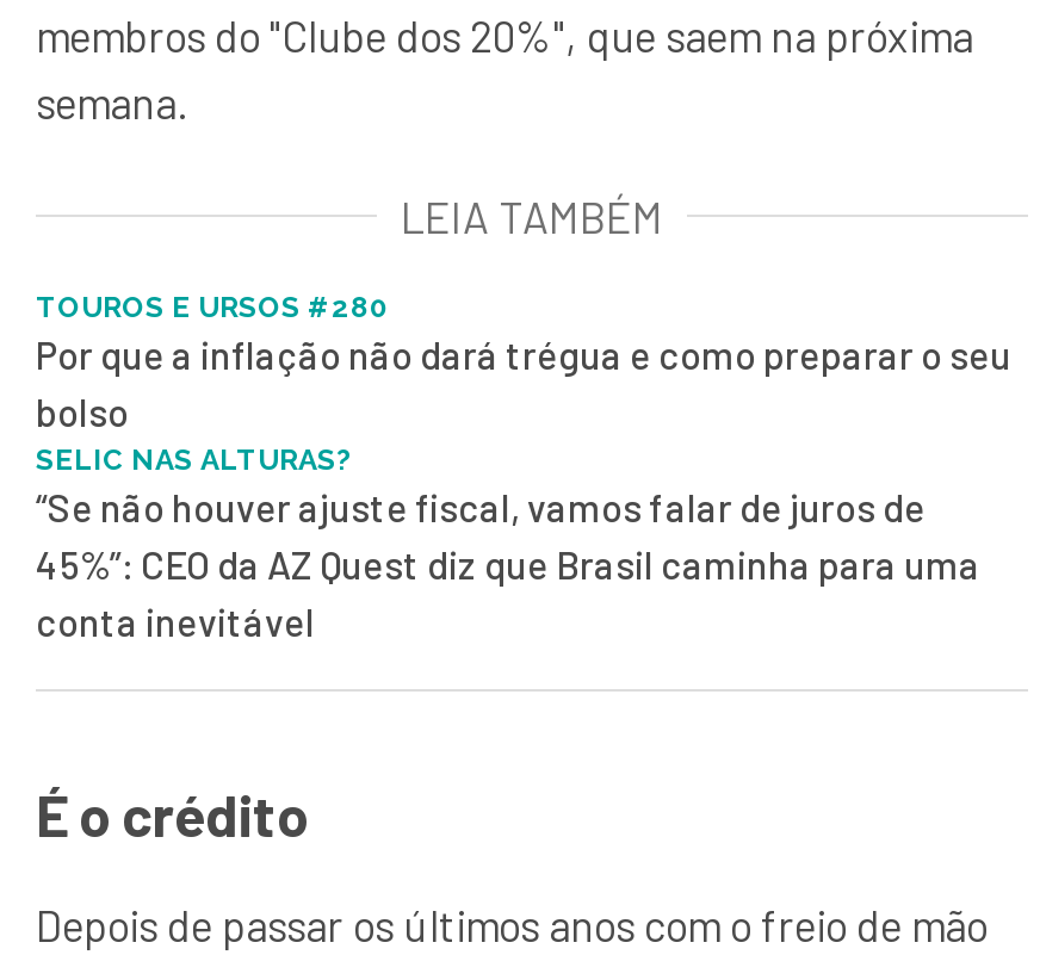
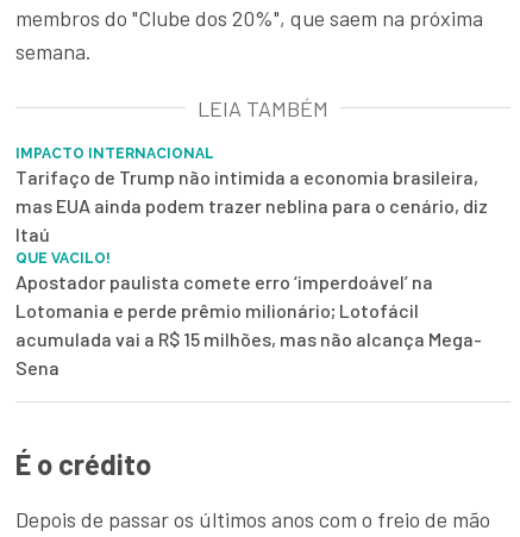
[36,291,1011,644] TOUROS E URSOS #280 | Por que a inflação não dará trégua e como preparar o seu | bolso | SELIC NAS ALTURAS? | “Se não houver ajuste fiscal, vamos falar de juros de | 45%”: CEO da AZ Quest diz que Brasil caminha para uma | conta inevitável -> [15,145,488,379] IMPACTO INTERNACIONAL | Tarifaço de Trump não intimida a economia brasileira, | mas EUA ainda podem trazer neblina para o cenário, diz | Itaú | QUE VACILO! | Apostador paulista comete erro ‘imperdoável’ na | Lotomania e perde prêmio milionário; Lotofácil | acumulada vai a R$ 15 milhões, mas não alcança Mega- | Sena

